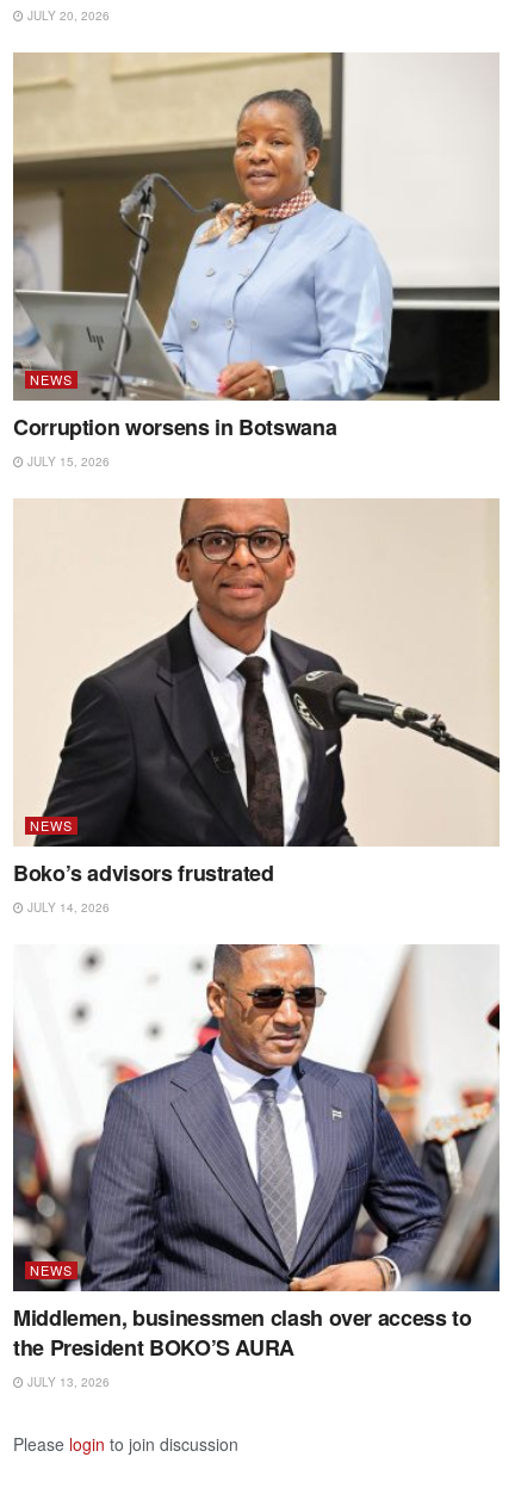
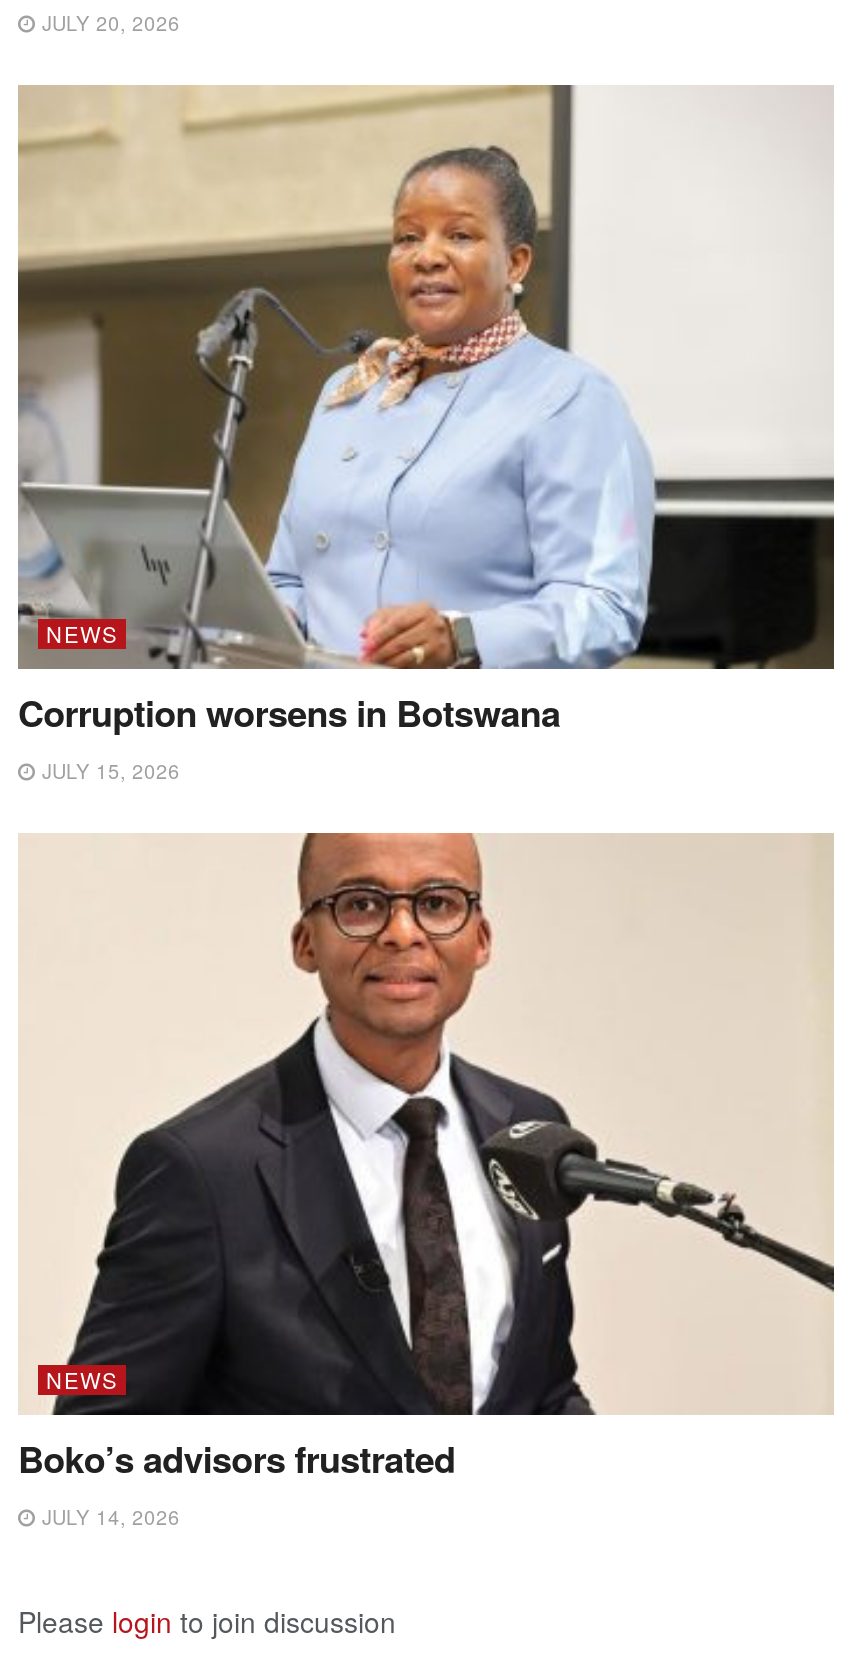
[12,943,501,1391] [image] | NEWS | Middlemen, businessmen clash over access to | the President BOKO’S AURA | JULY 13, 2026 -> none

